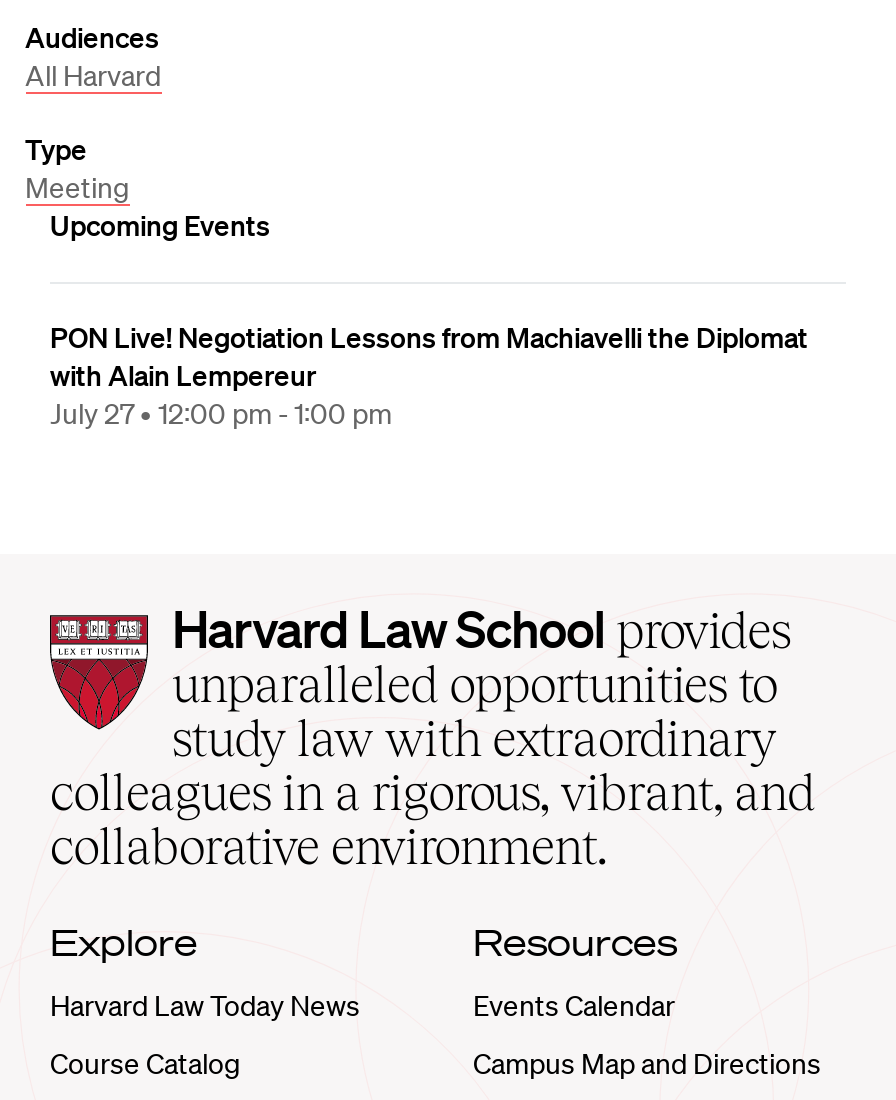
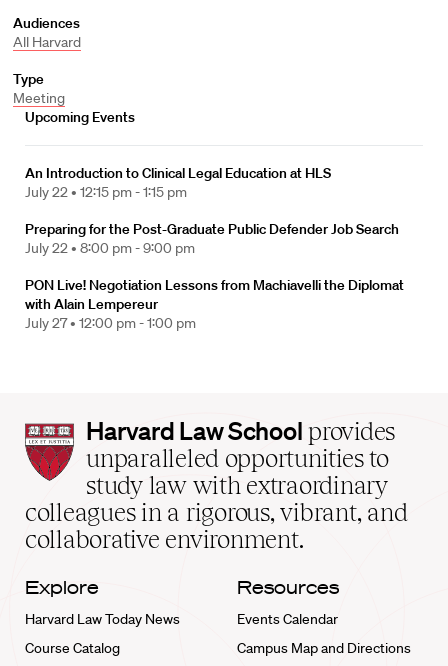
none -> [25,164,399,257] An Introduction to Clinical Legal Education at HLS | July 22 • 12:15 pm - 1:15 pm | Preparing for the Post-Graduate Public Defender Job Search | July 22 • 8:00 pm - 9:00 pm

